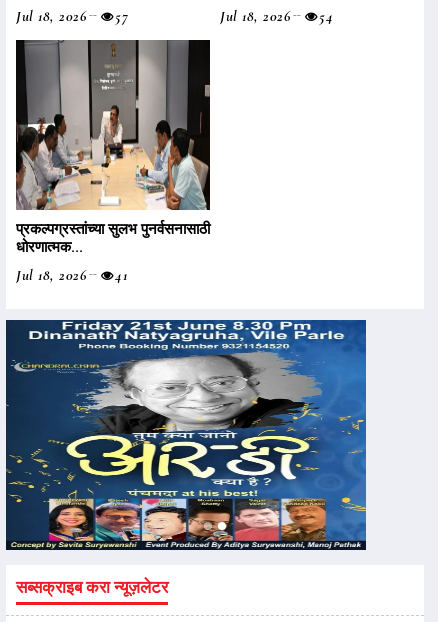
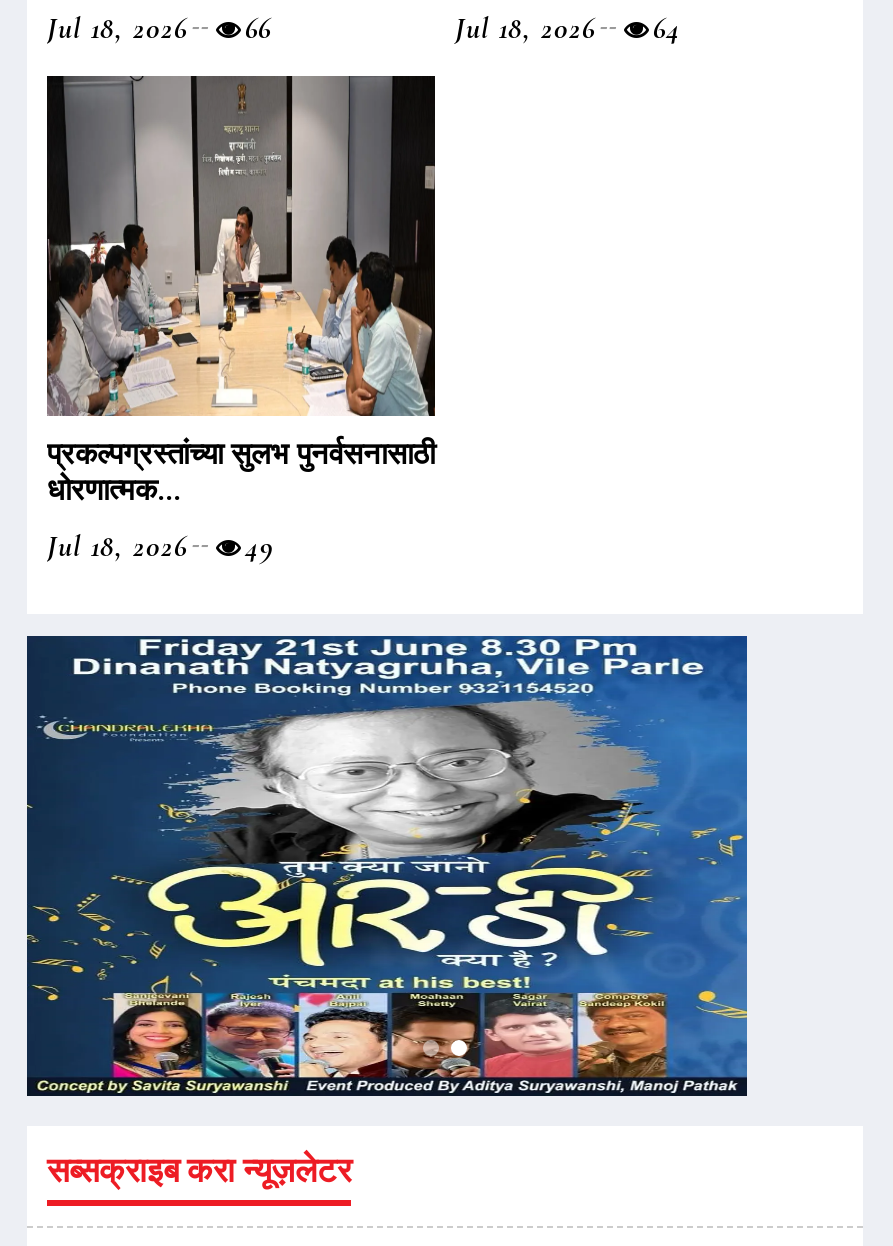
[16,7,128,25] Jul 18, 2026 57 -> [47,10,271,46] Jul 18, 2026 66
[220,7,333,25] Jul 18, 2026 54 -> [455,10,681,46] Jul 18, 2026 64
[16,266,127,284] Jul 18, 2026 41 -> [47,528,273,564] Jul 18, 2026 49

